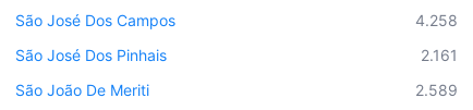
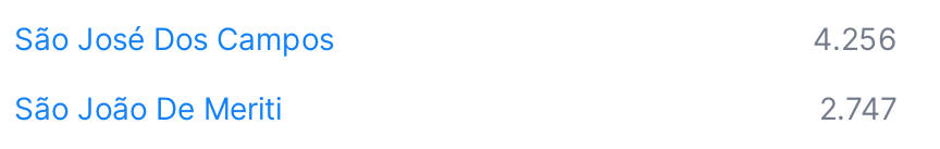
[15,10,458,64] 4.258 | São José Dos Pinhais | 2.161 -> [813,19,898,56] 4.256
[415,80,458,99] 2.589 -> [819,88,898,125] 2.747

